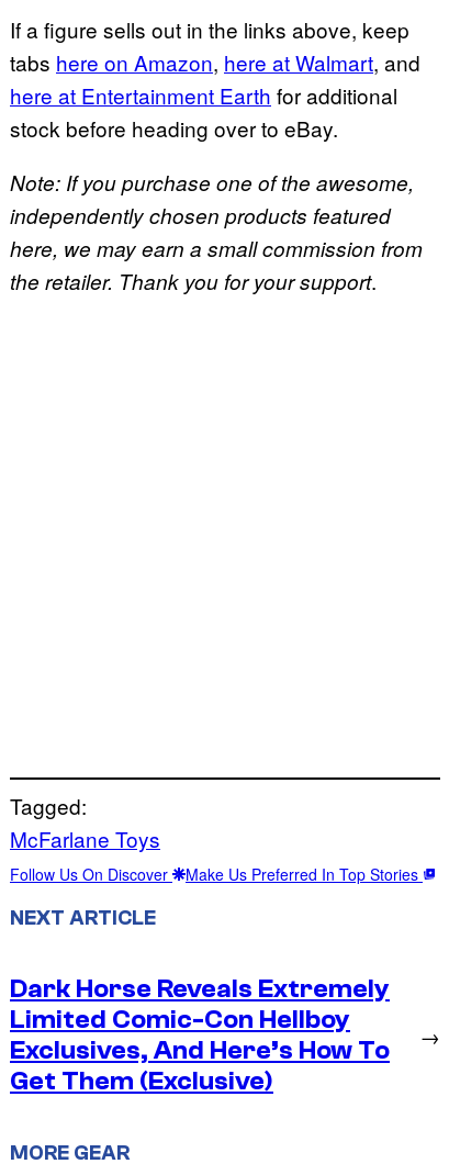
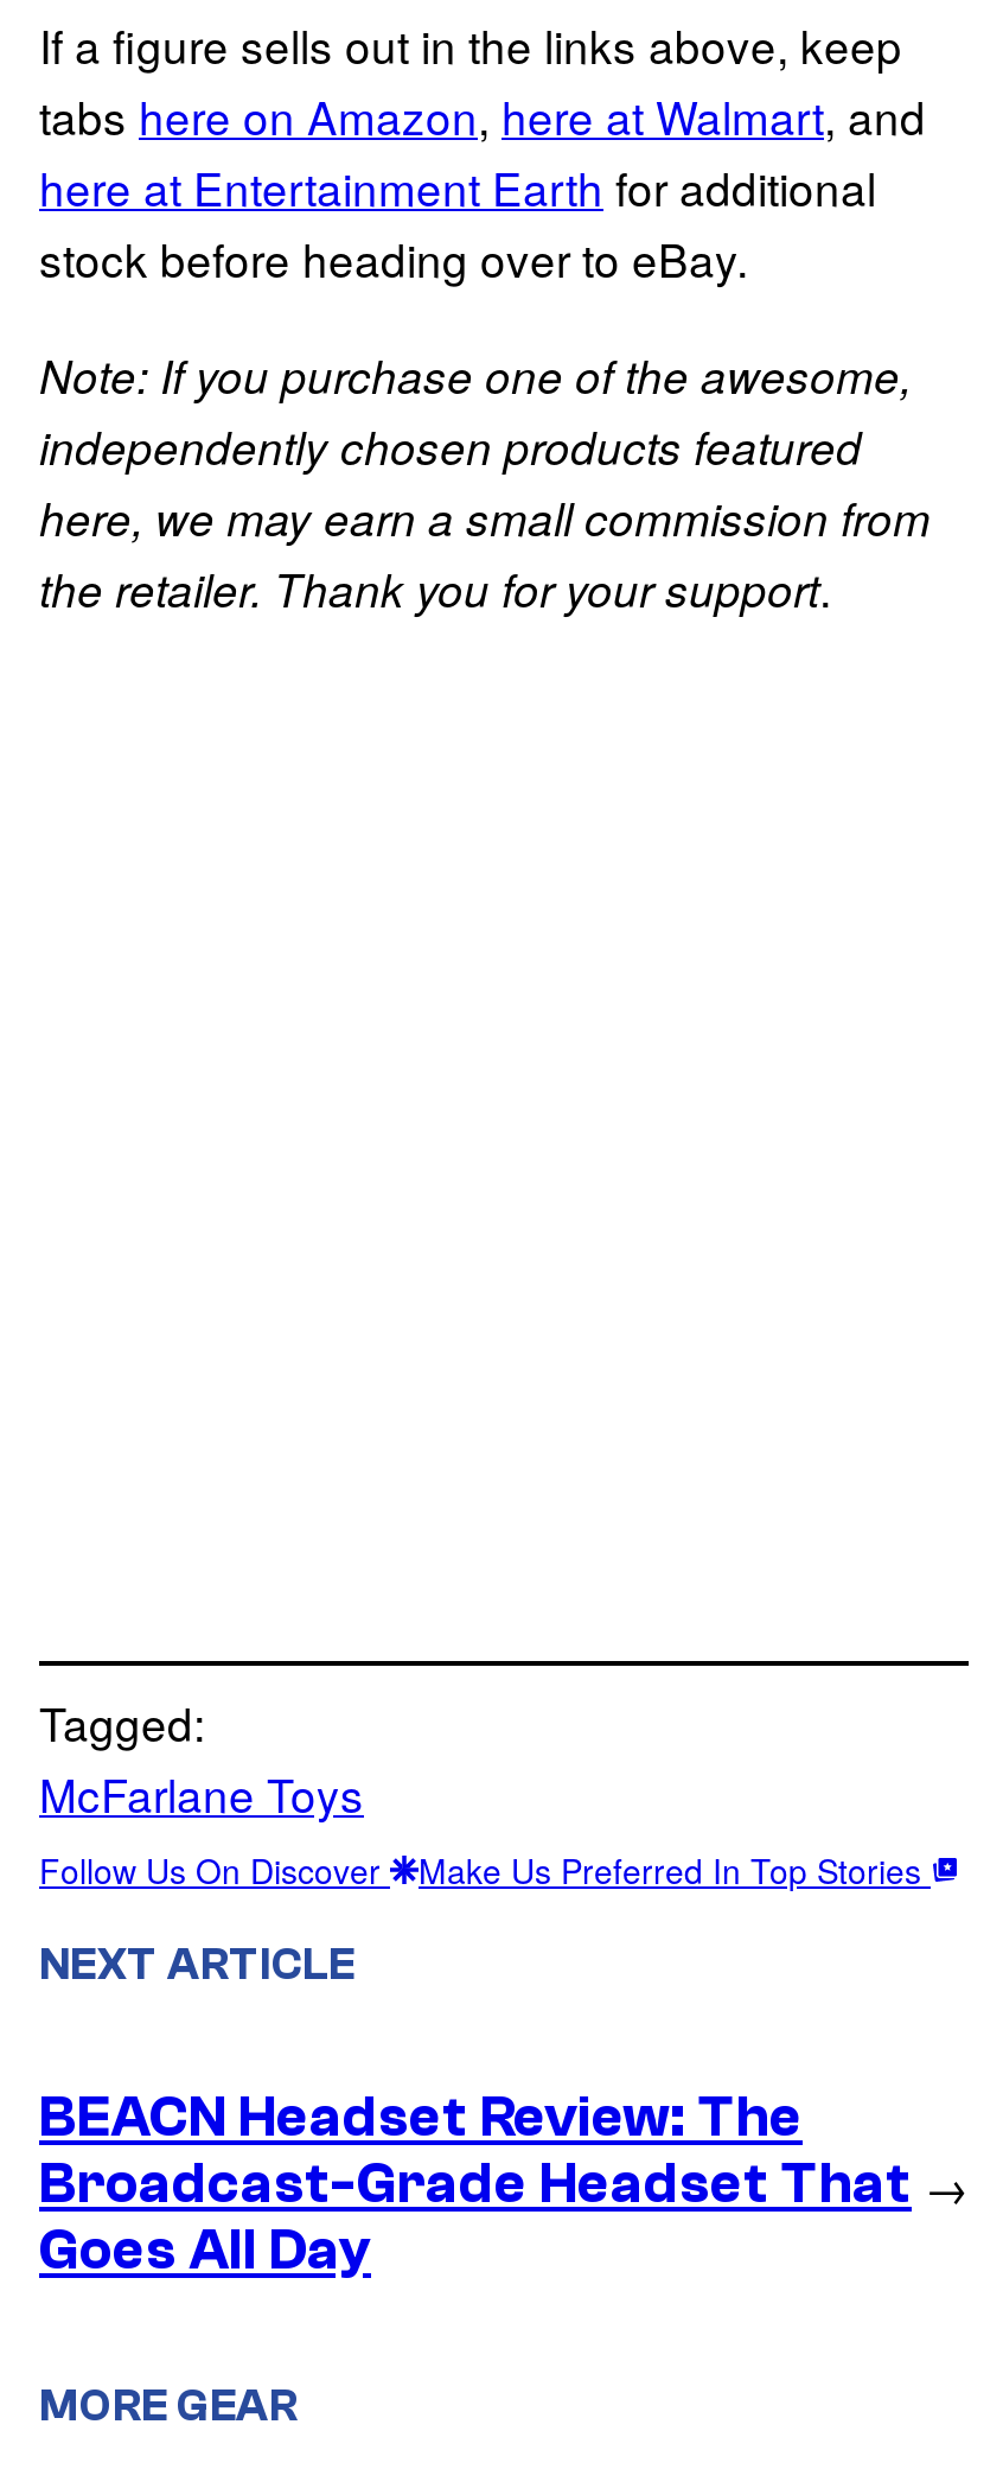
[10,974,390,1096] Dark Horse Reveals Extremely | Limited Comic-Con Hellboy | Exclusives, And Here’s How To | Get Them (Exclusive) -> [39,2085,912,2282] BEACN Headset Review: The | Broadcast-Grade Headset That | Goes All Day

